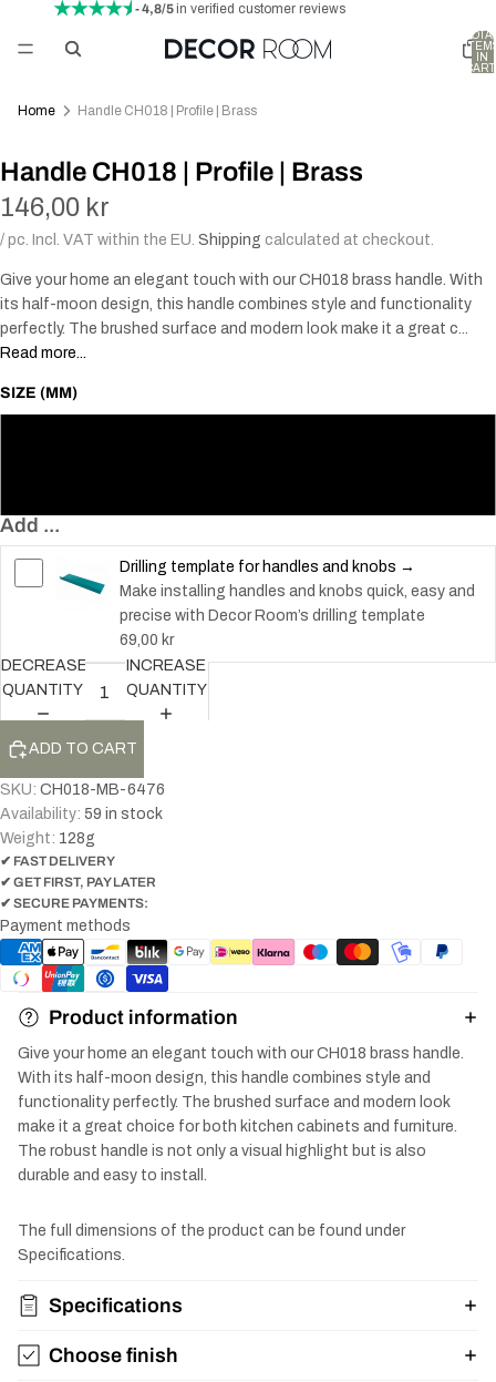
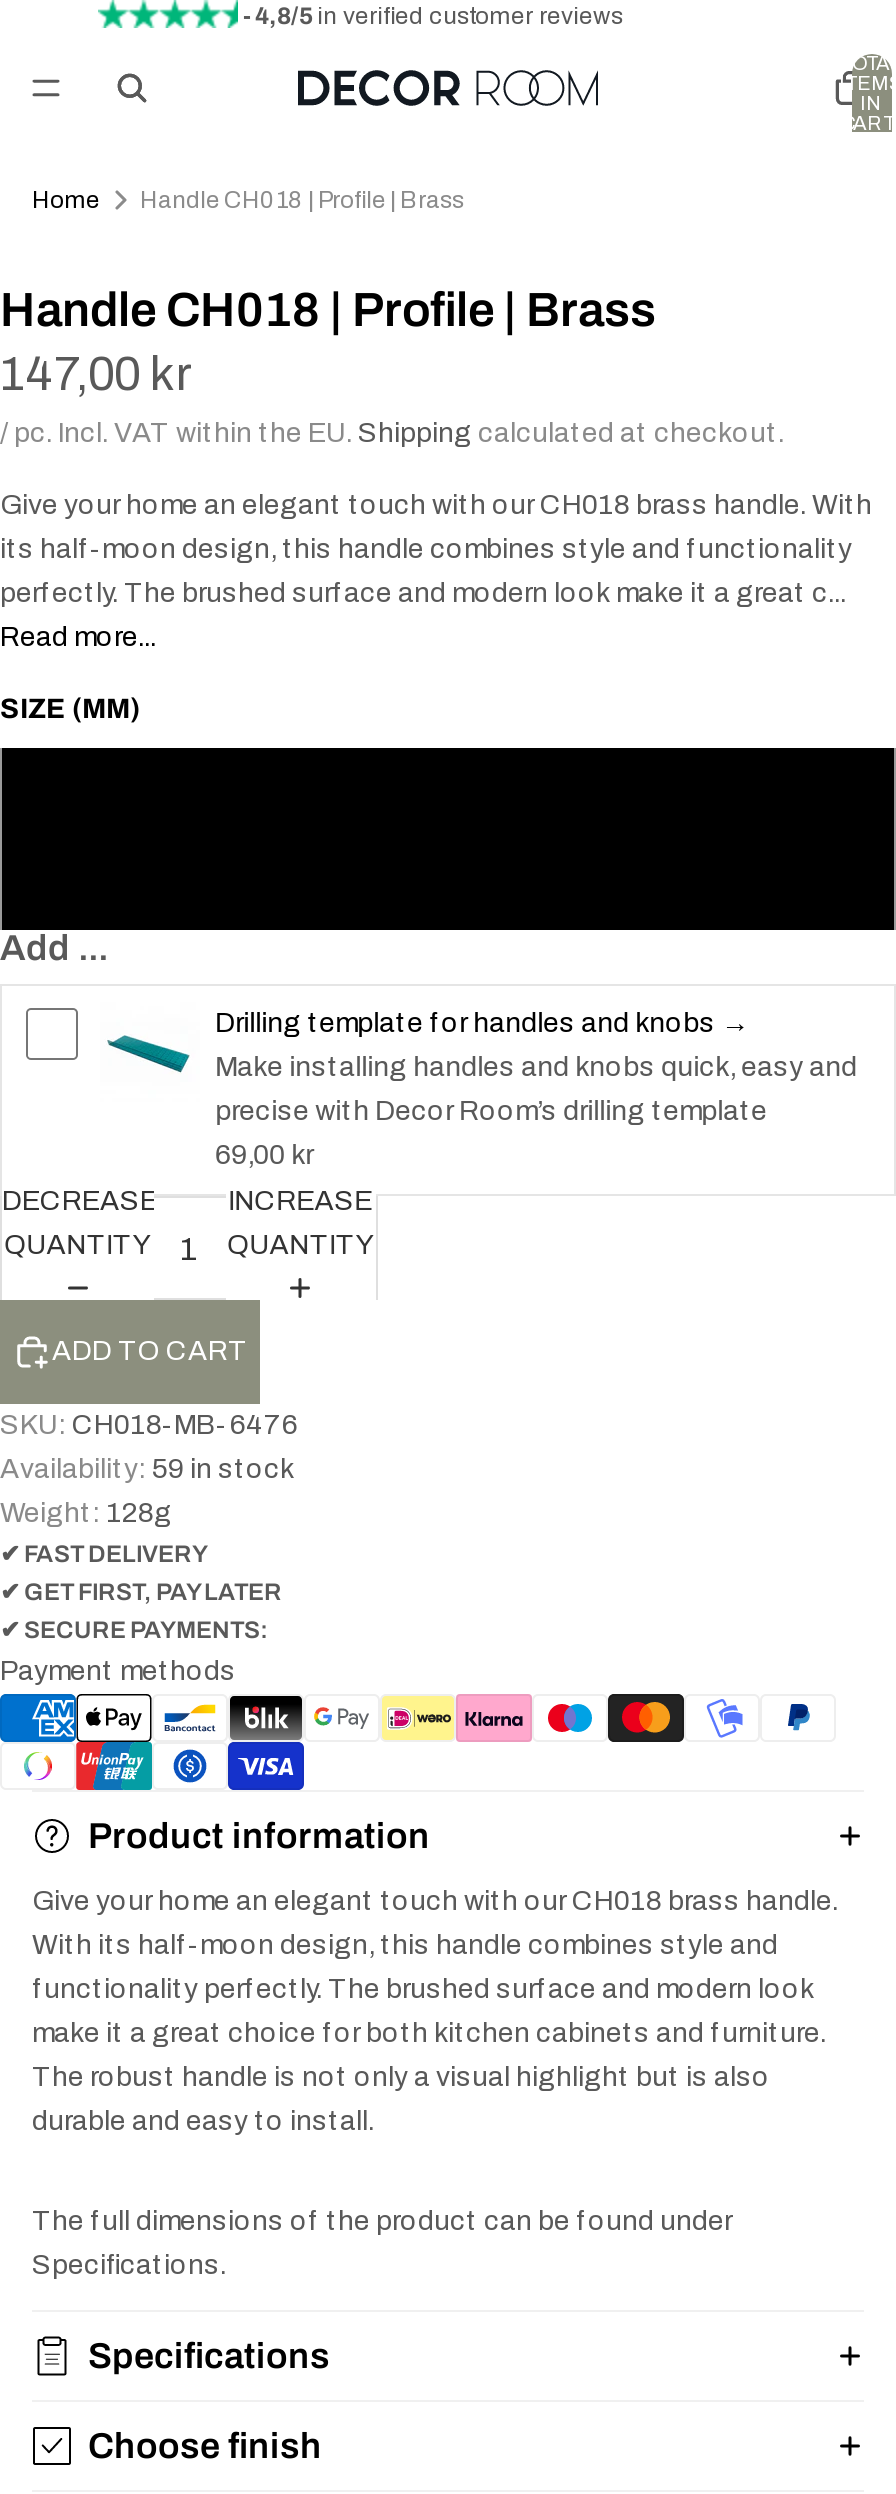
[0,193,110,222] 146,00 kr -> [0,348,194,400] 147,00 kr

